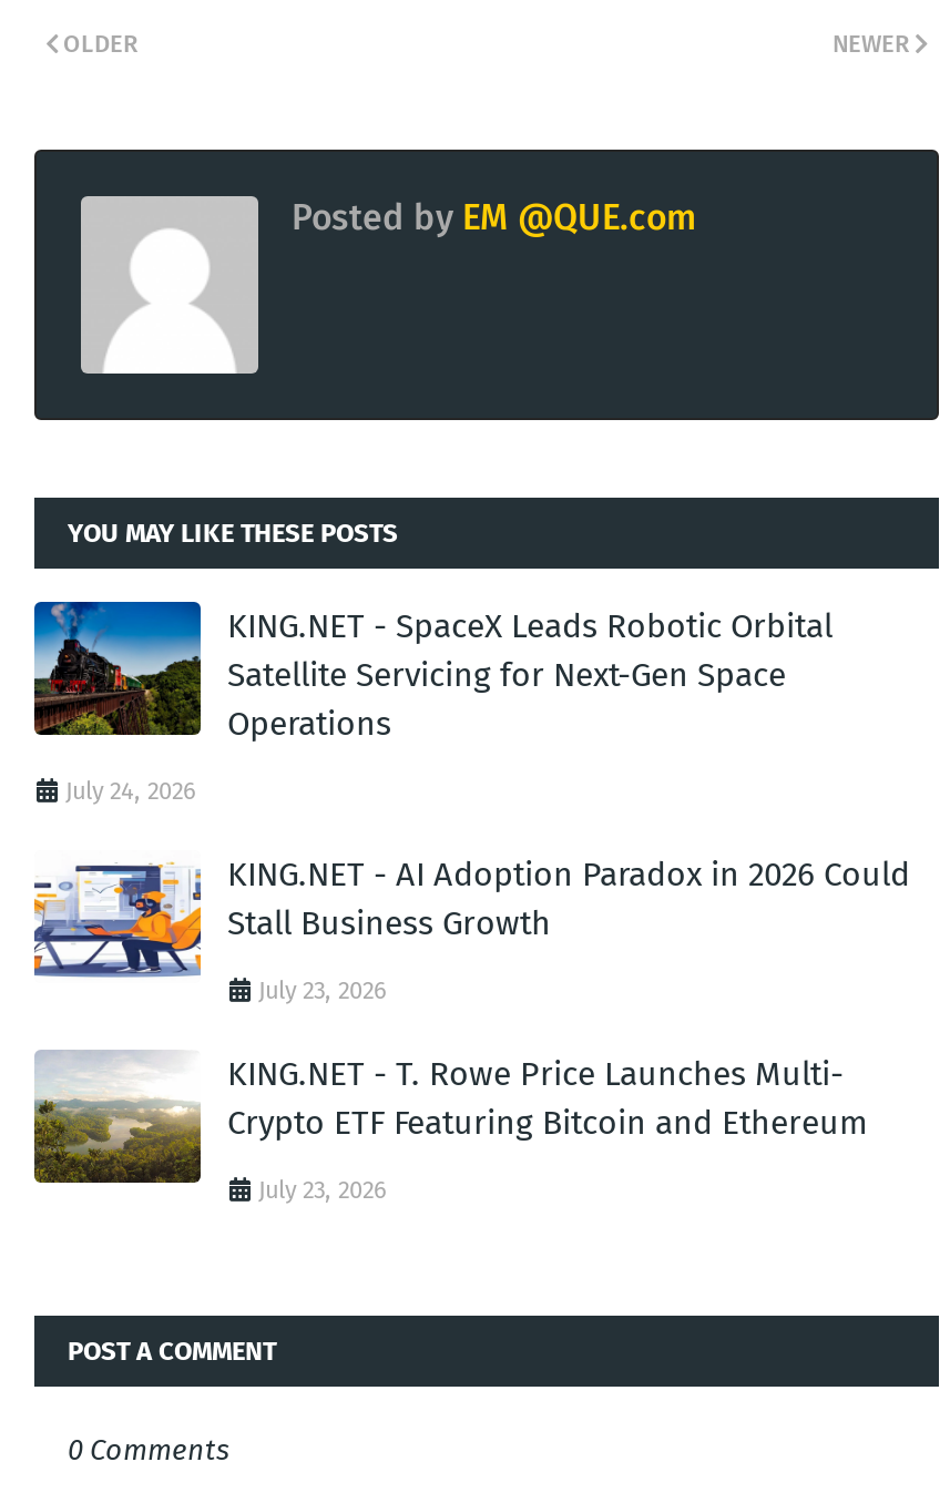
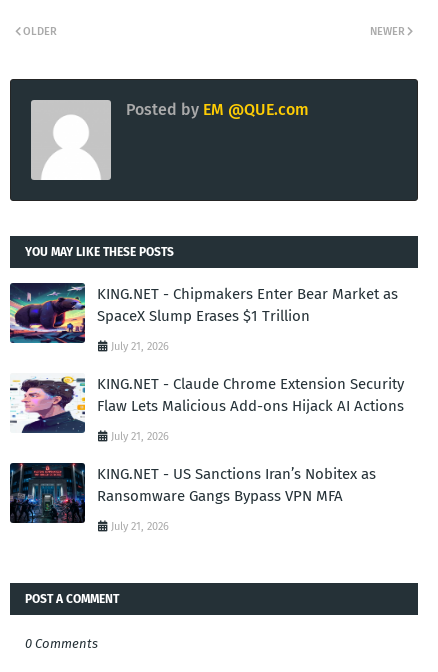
[32,600,832,744] [image] | KING.NET - SpaceX Leads Robotic Orbital | Satellite Servicing for Next-Gen Space | Operations -> [9,282,398,333] [image] | KING.NET - Chipmakers Enter Bear Market as | SpaceX Slump Erases $1 Trillion
[65,778,196,806] July 24, 2026 -> [111,340,169,353] July 21, 2026
[32,855,910,979] [image] | KING.NET - AI Adoption Paradox in 2026 Could | Stall Business Growth -> [10,375,404,434] [image] | KING.NET - Claude Chrome Extension Security | Flaw Lets Malicious Add-ons Hijack AI Actions
[258,977,387,1006] July 23, 2026 -> [111,430,169,443] July 21, 2026
[32,1050,868,1185] [image] | KING.NET - T. Rowe Price Launches Multi- | Crypto ETF Featuring Bitcoin and Ethereum -> [9,462,376,524] [image] | KING.NET - US Sanctions Iran’s Nobitex as | Ransomware Gangs Bypass VPN MFA
[258,1177,387,1206] July 23, 2026 -> [111,520,169,533] July 21, 2026

